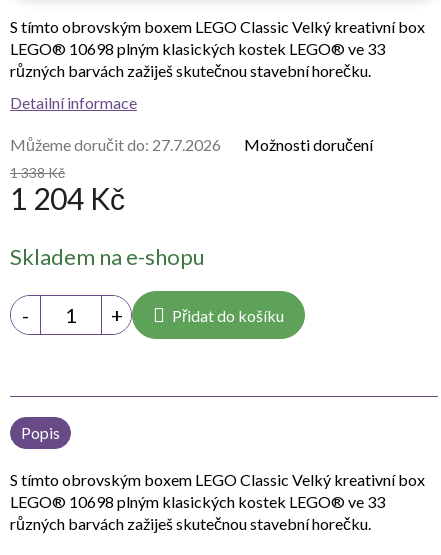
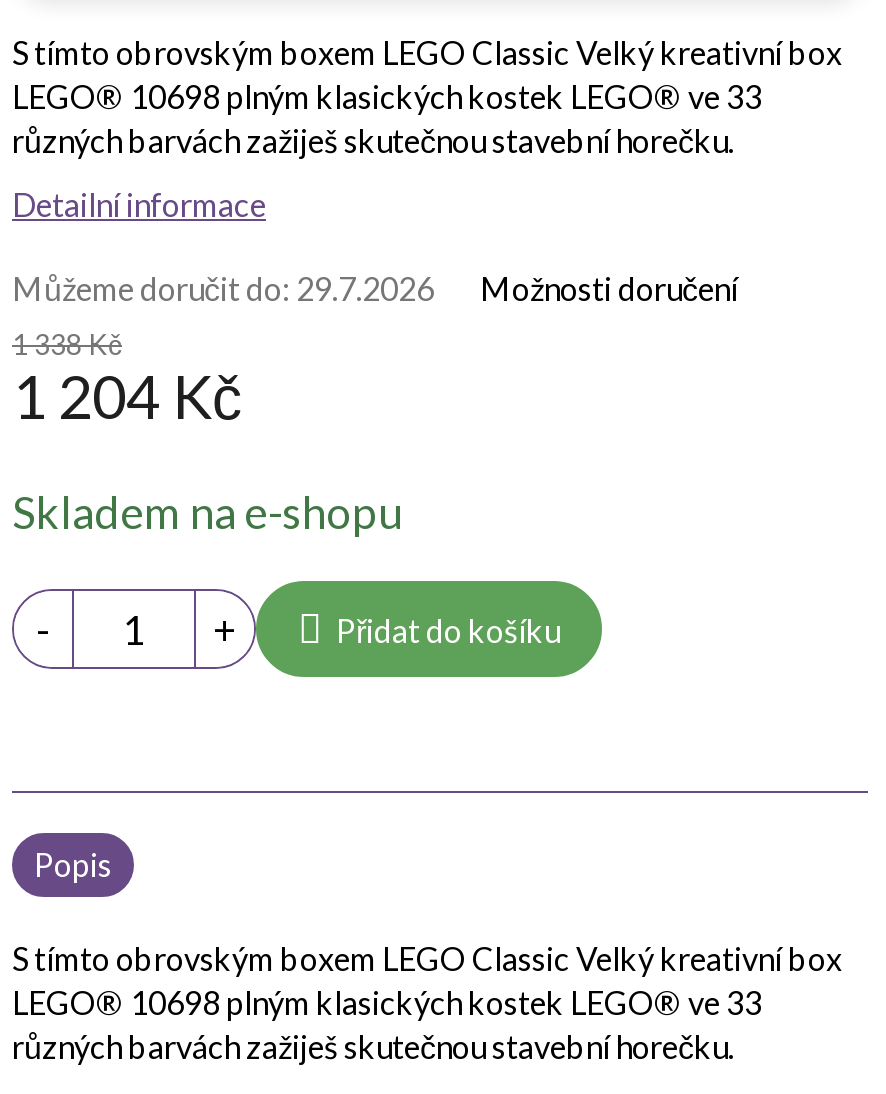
[10,135,221,154] Můžeme doručit do: 27.7.2026 -> [12,269,434,307] Můžeme doručit do: 29.7.2026

